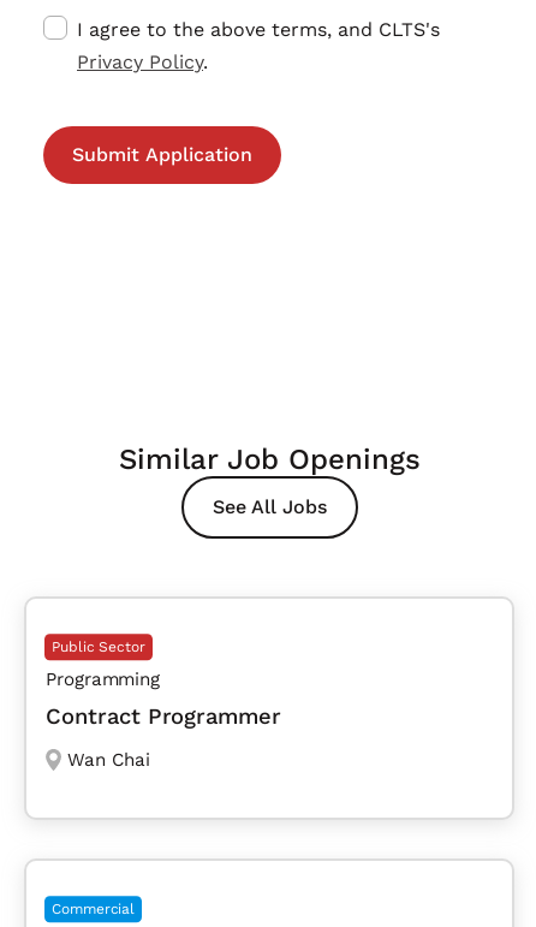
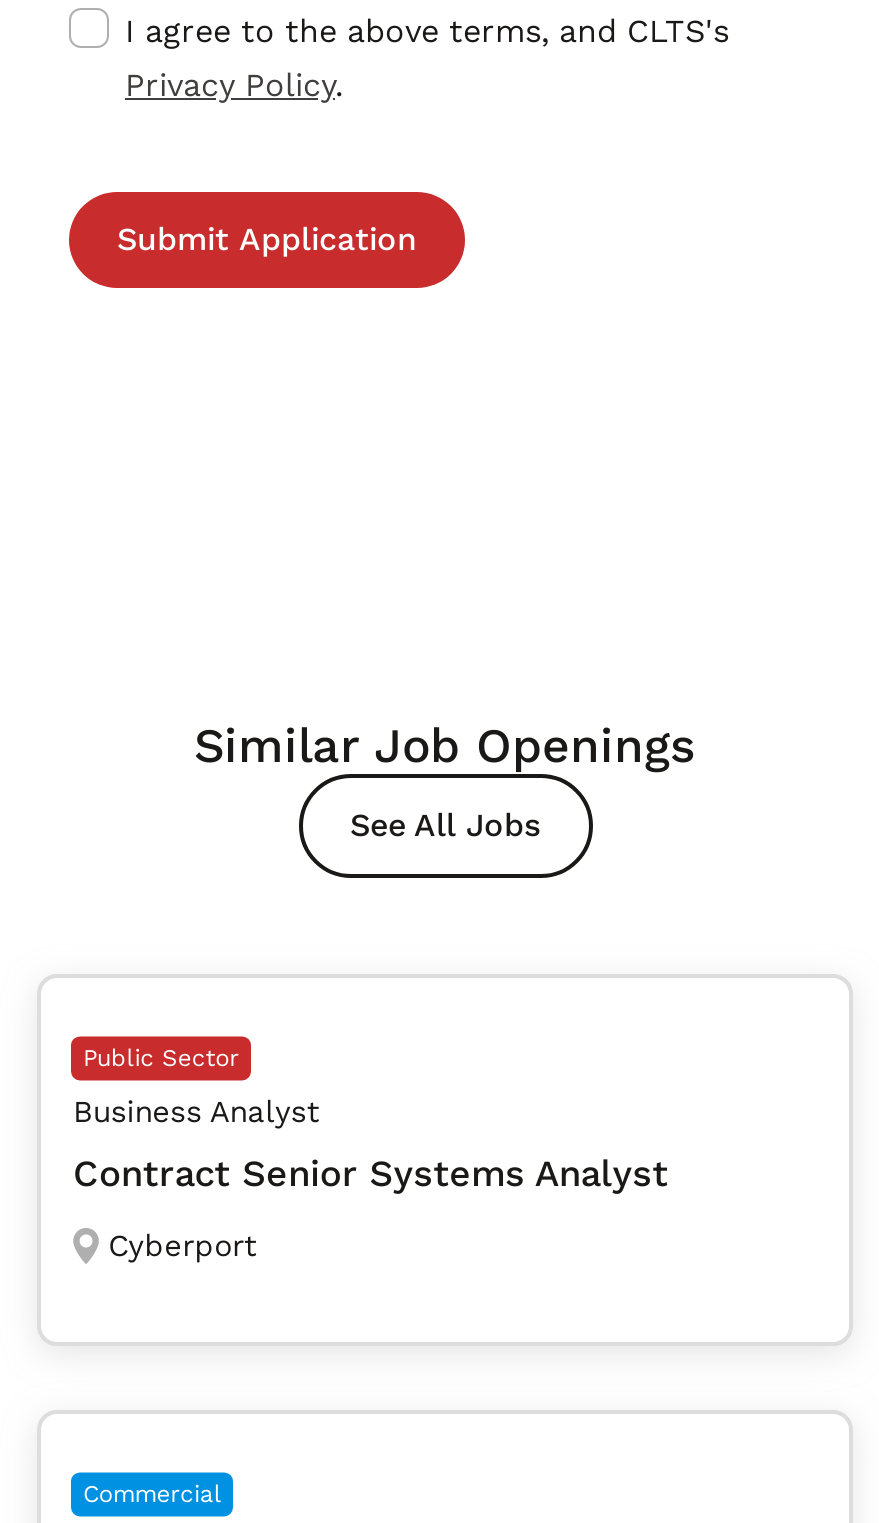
[46,668,160,690] Programming -> [73,1093,319,1129] Business Analyst
[46,703,281,728] Contract Programmer -> [73,1151,668,1193] Contract Senior Systems Analyst
[67,748,150,770] Wan Chai -> [108,1227,256,1263] Cyberport

